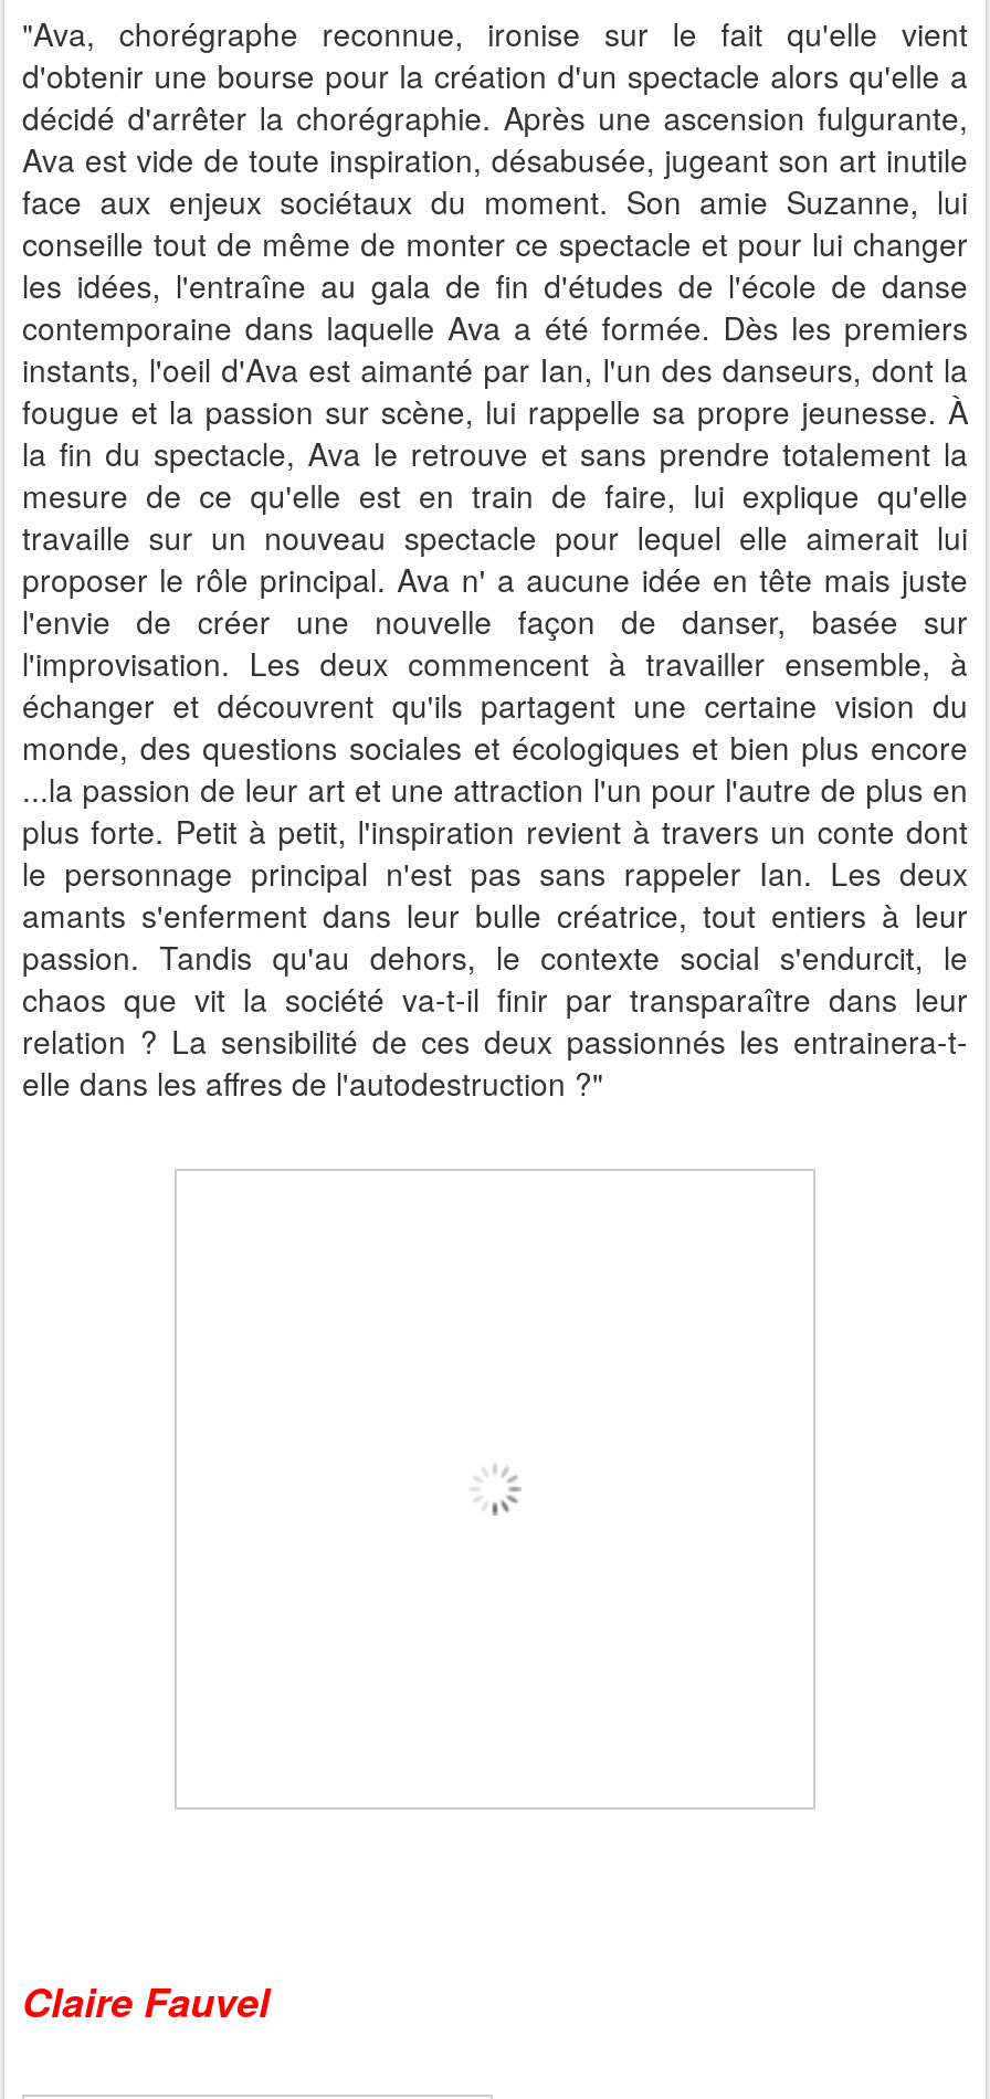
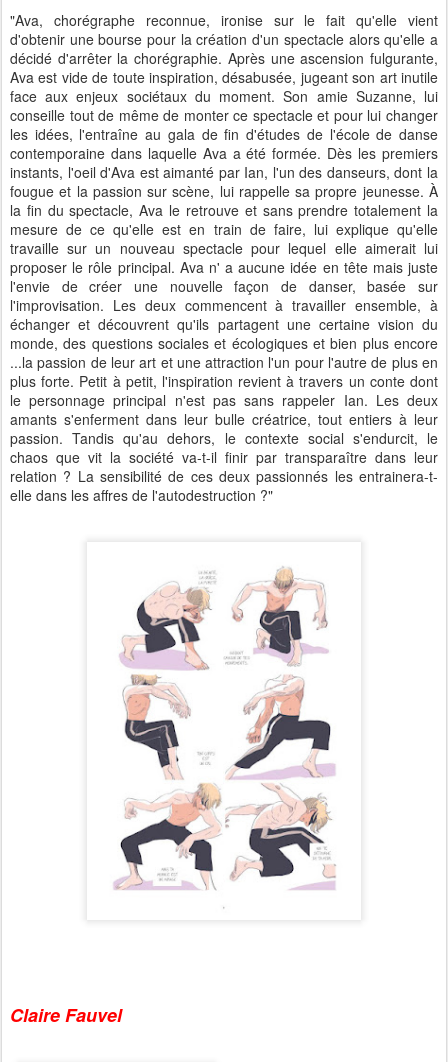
none -> [113,567,336,891] [image]

